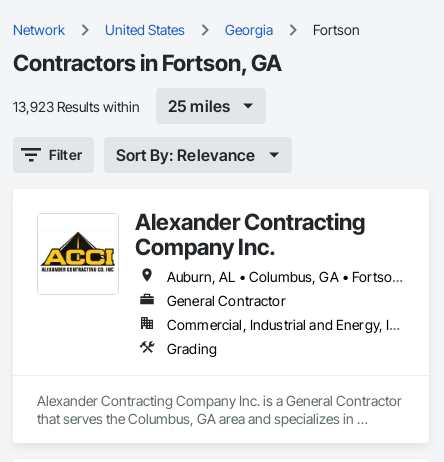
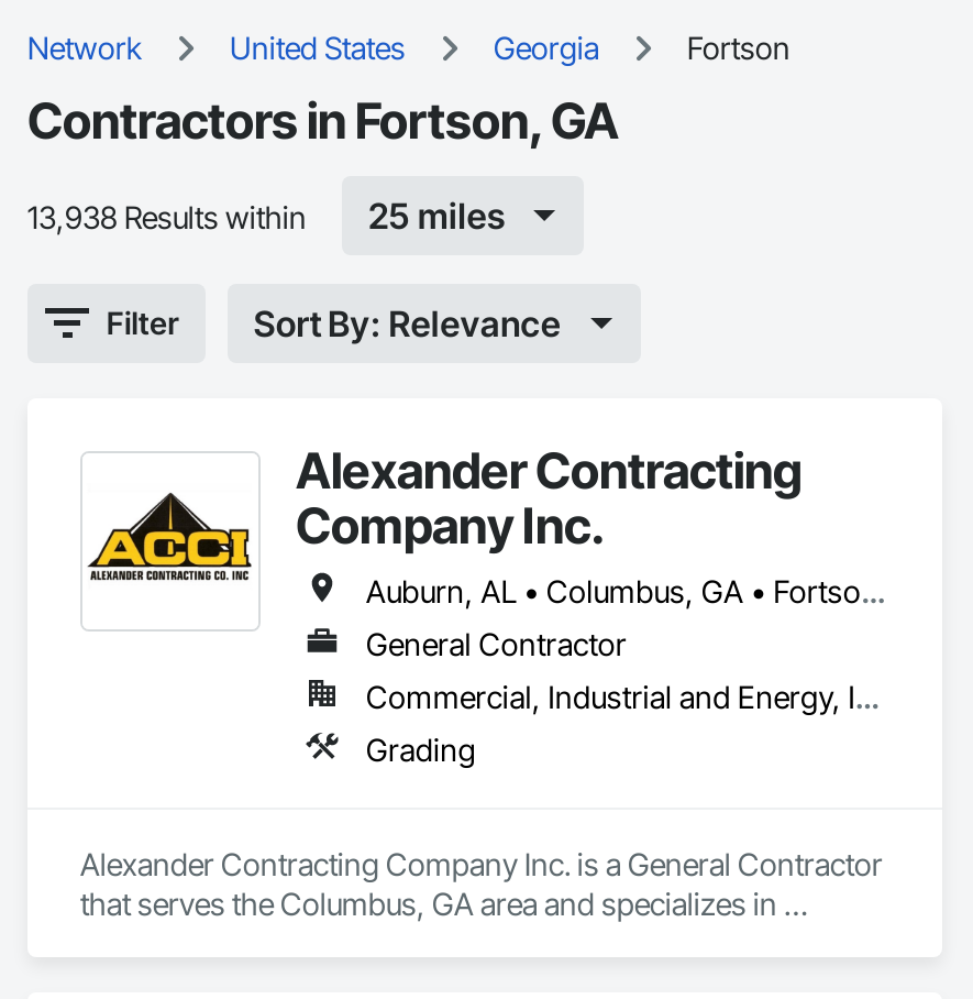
[13,97,140,114] 13,923 Results within -> [27,197,307,234] 13,938 Results within

